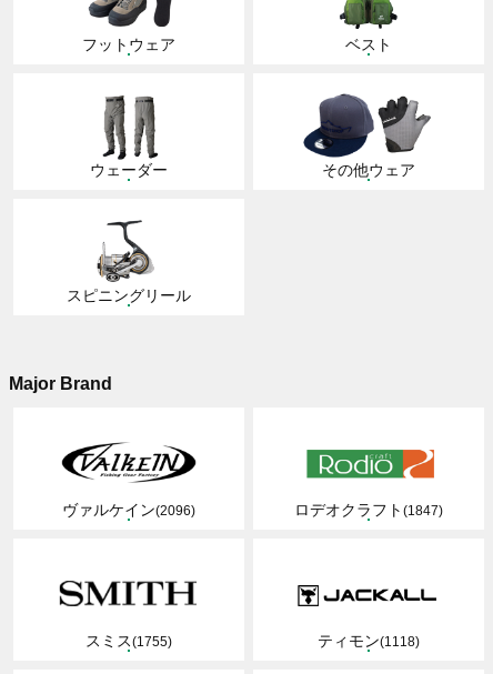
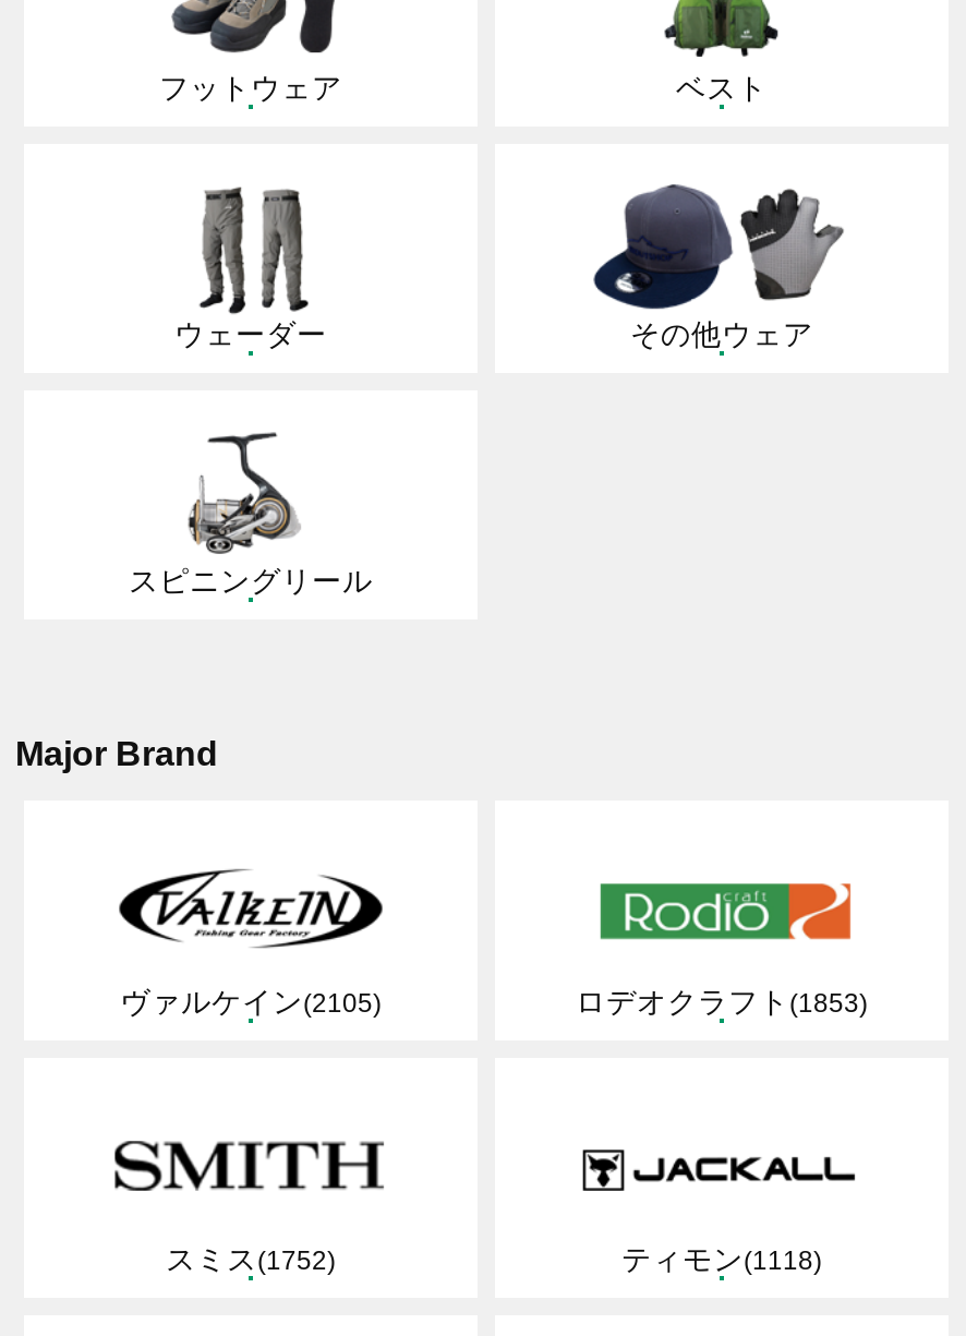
[62,502,195,519] ヴァルケイン(2096) -> [120,986,382,1019] ヴァルケイン(2105)
[294,502,443,519] ロデオクラフト(1847) -> [576,986,868,1019] ロデオクラフト(1853)
[85,633,172,649] スミス(1755) -> [166,1243,336,1276] スミス(1752)

